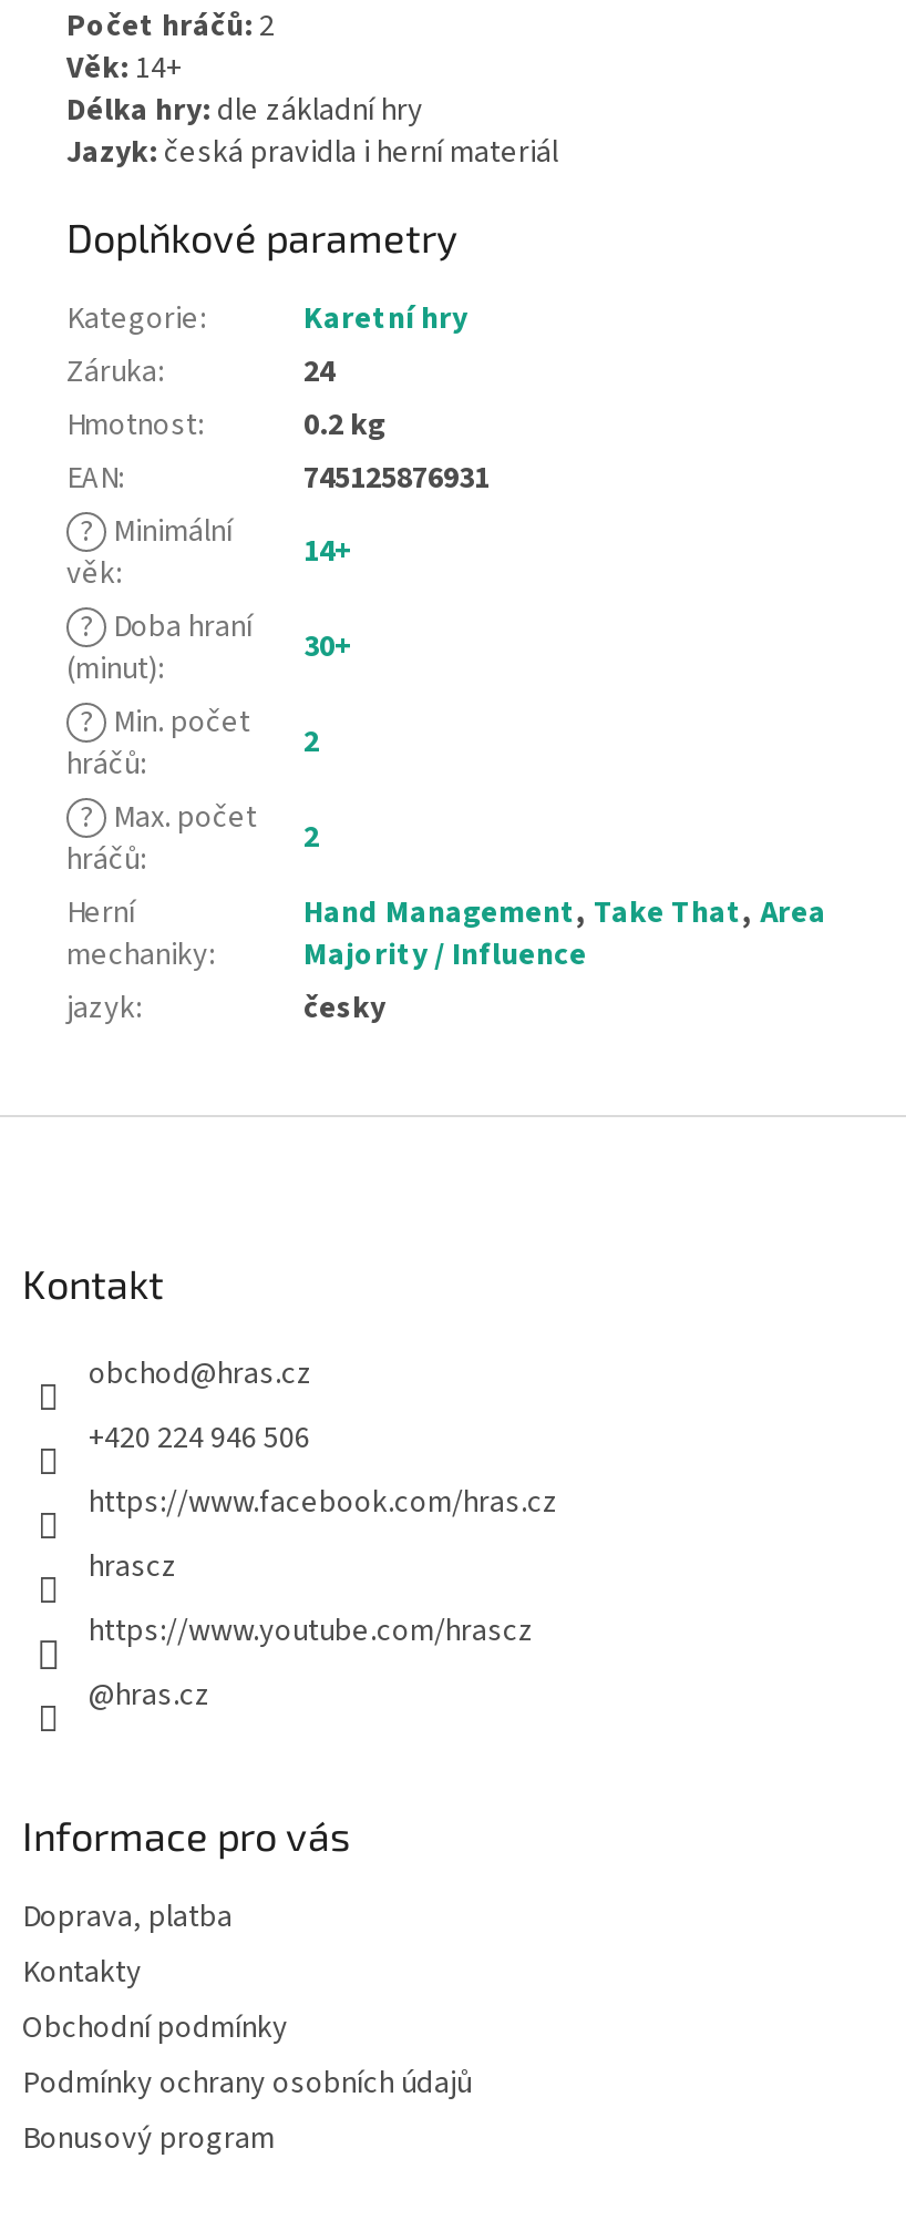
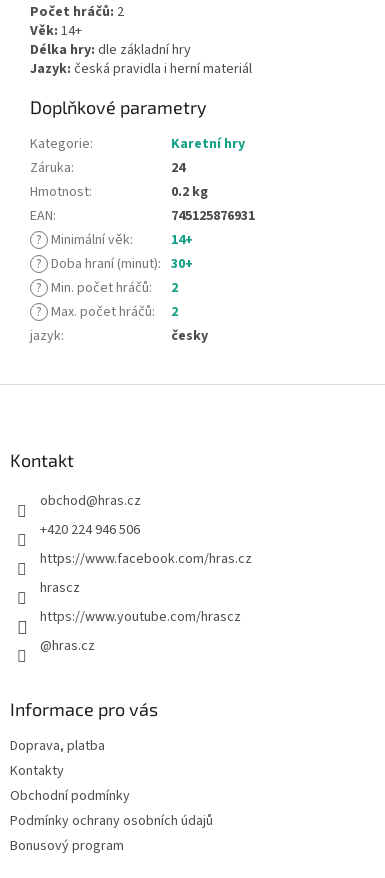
[66,890,215,976] Herní | mechaniky: -> none
[303,890,826,976] Hand Management, Take That, Area | Majority / Influence -> none

